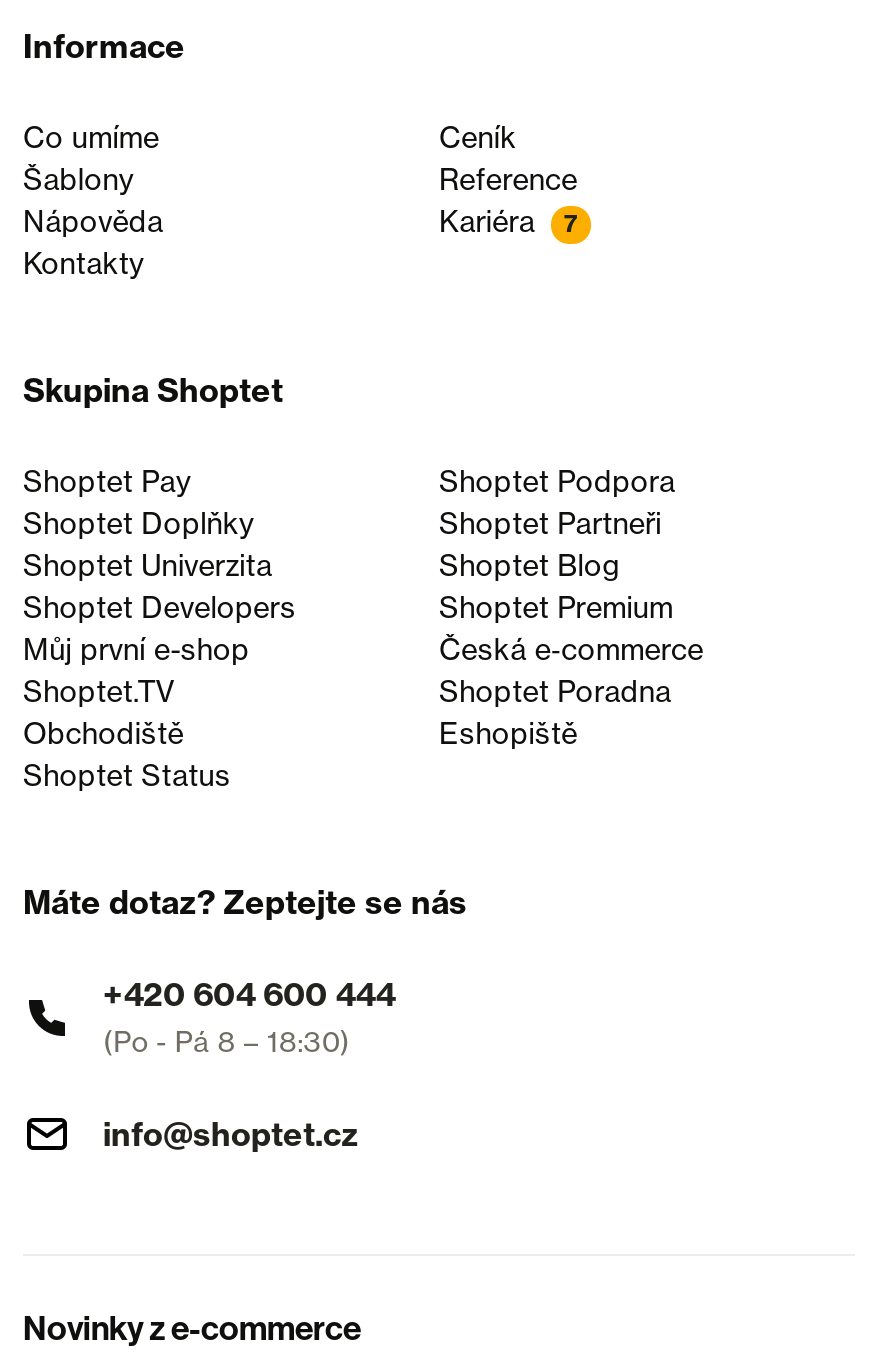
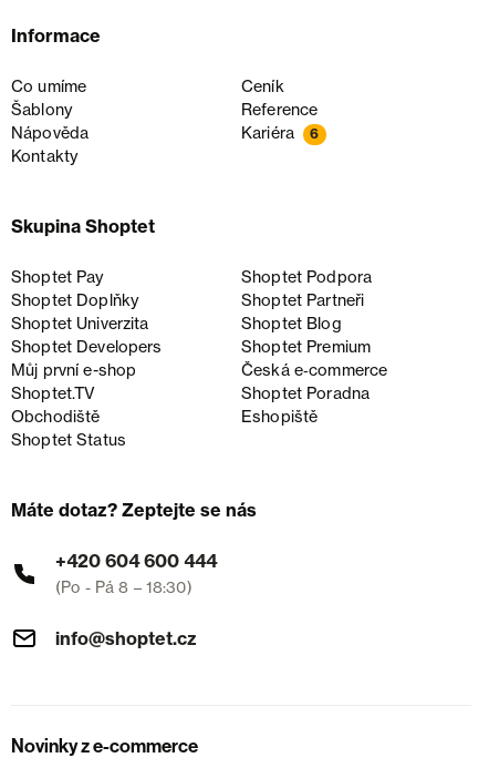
[439,204,578,240] Kariéra 7 -> [241,123,319,143] Kariéra 6

